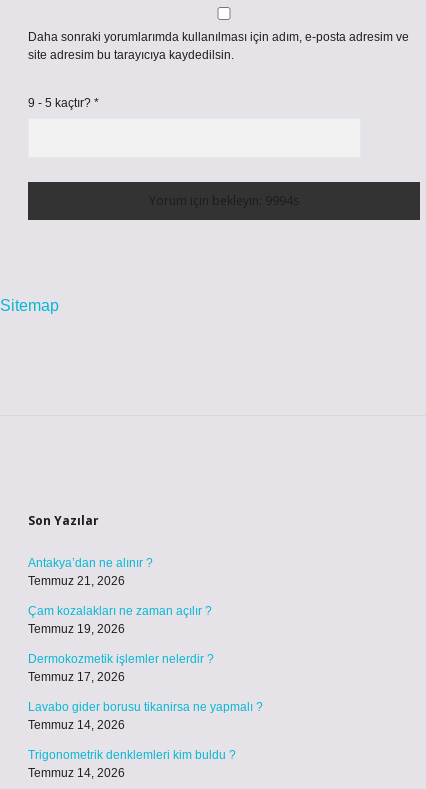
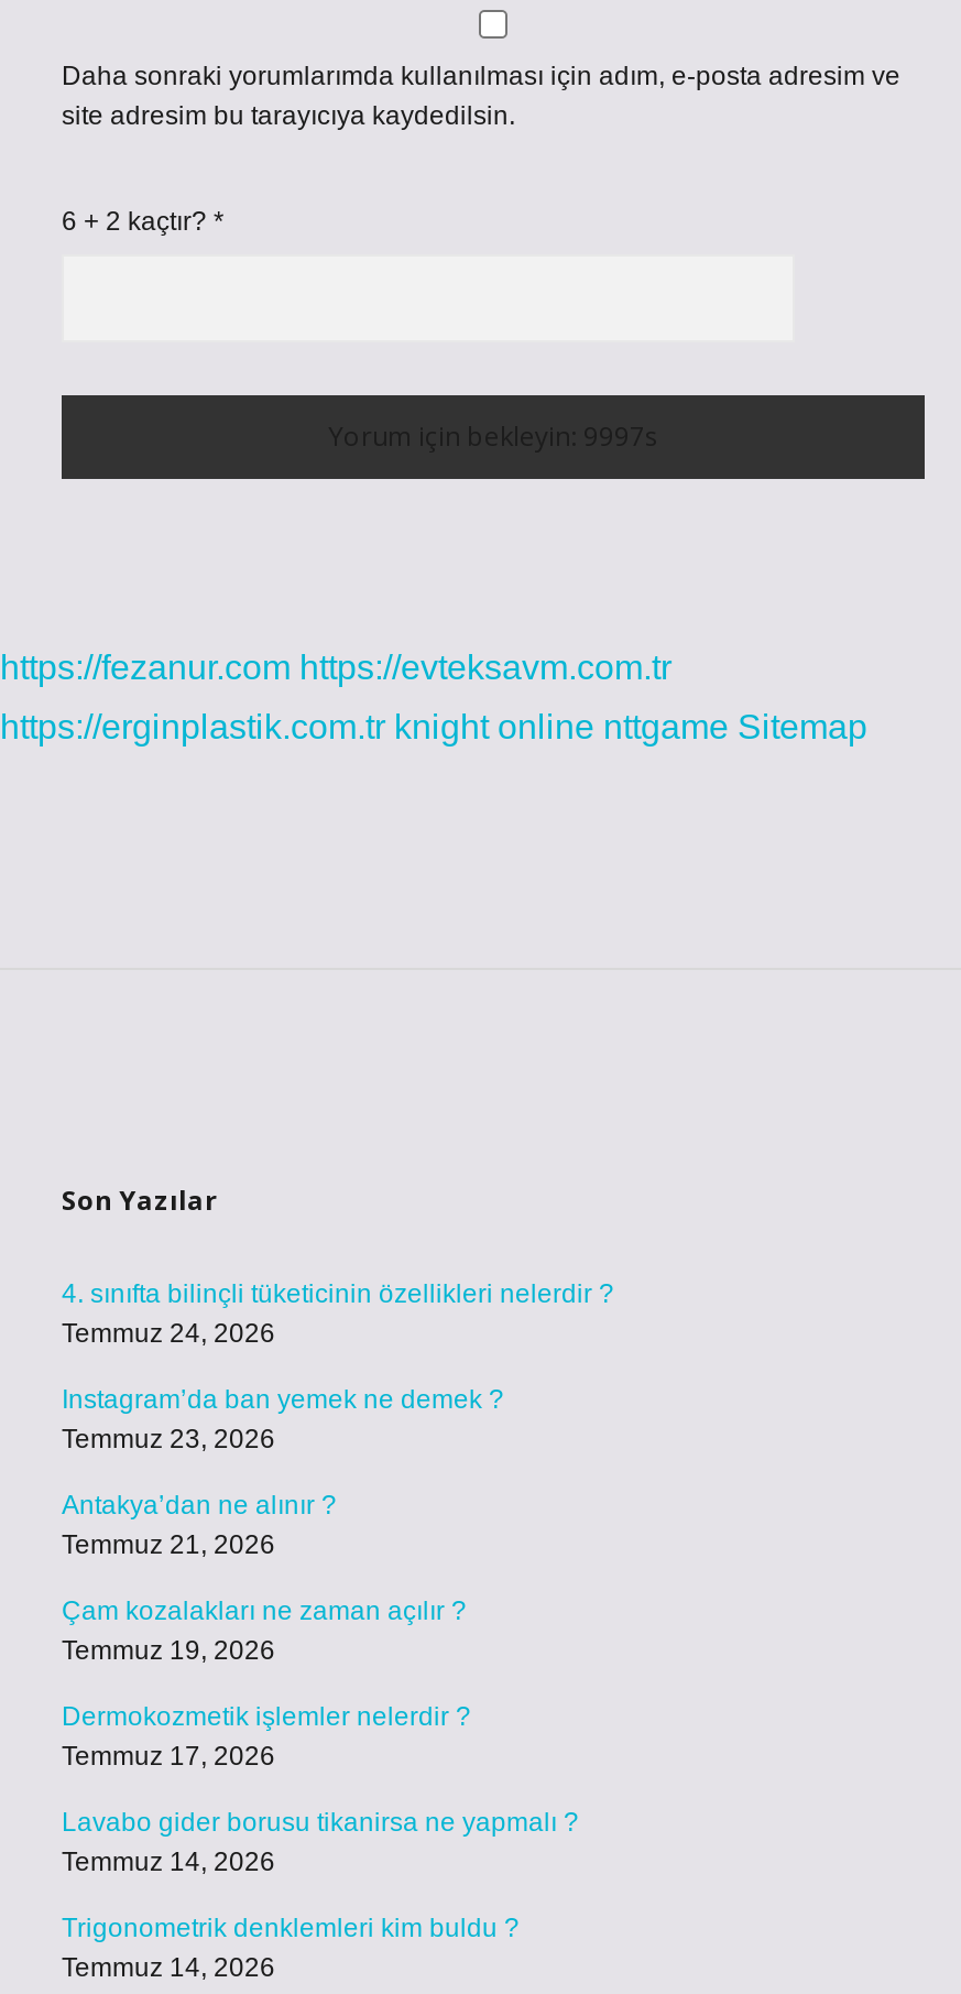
[28,96,99,110] 9 - 5 kaçtır? * -> [62,206,225,237] 6 + 2 kaçtır? *
[0,297,59,314] Sitemap -> [0,649,867,745] https://fezanur.com https://evteksavm.com.tr | https://erginplastik.com.tr knight online nttgame Sitemap
none -> [62,1278,614,1454] 4. sınıfta bilinçli tüketicinin özellikleri nelerdir ? | Temmuz 24, 2026 | Instagram’da ban yemek ne demek ? | Temmuz 23, 2026

